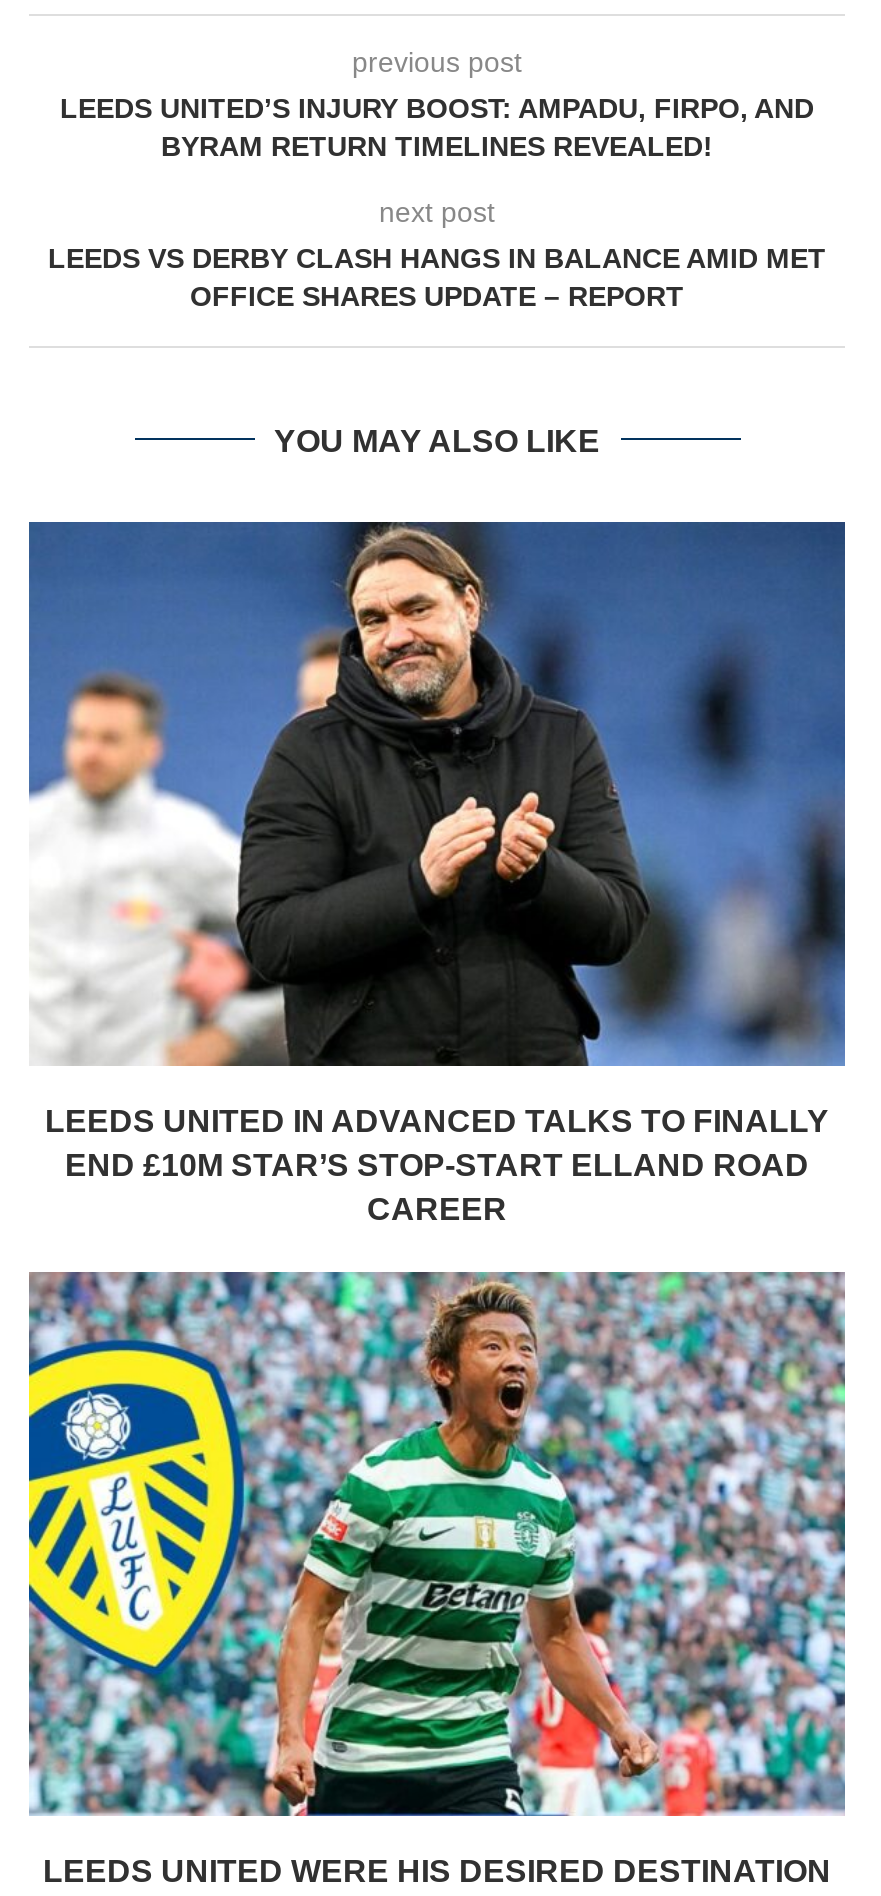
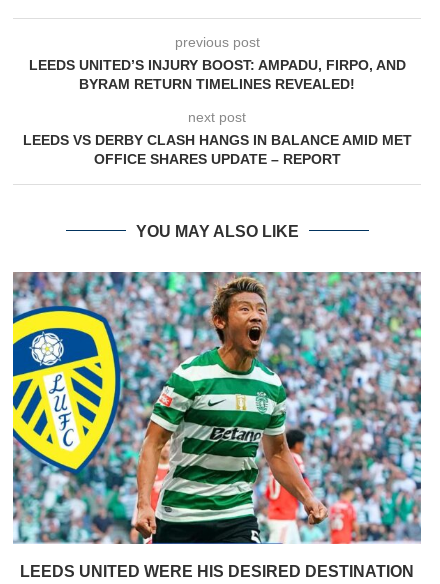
[27,520,847,1225] [image] | LEEDS UNITED IN ADVANCED TALKS TO FINALLY | END £10M STAR’S STOP-START ELLAND ROAD | CAREER -> none

